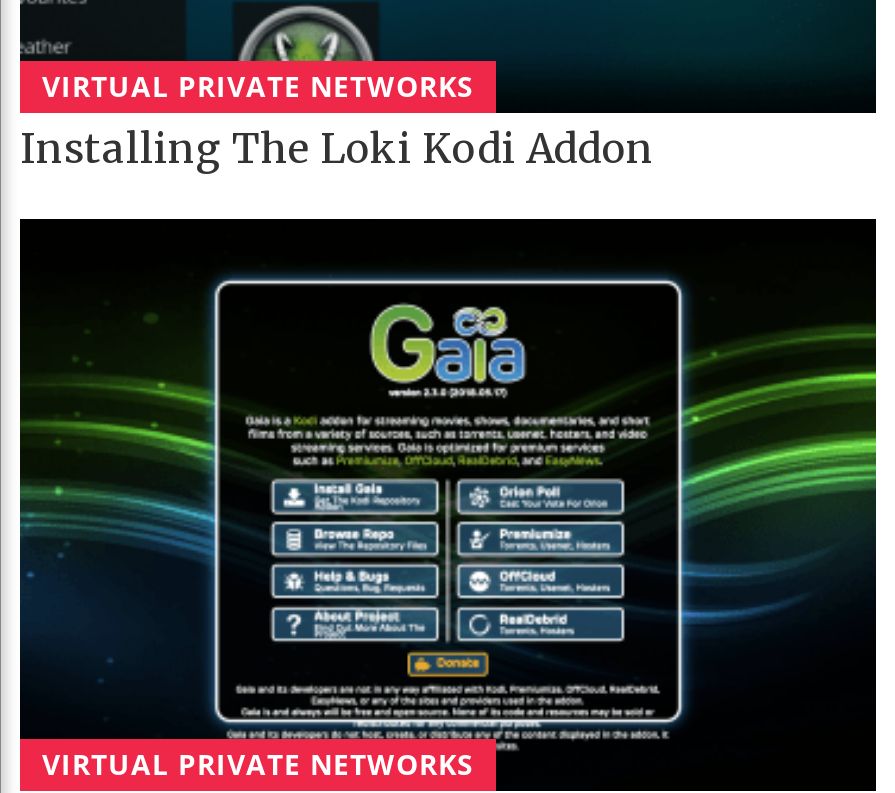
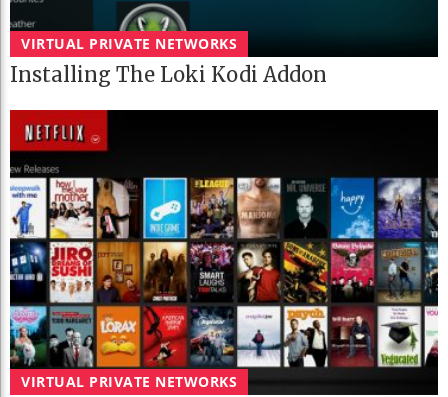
[18,218,878,754] [image] -> [9,110,439,378] [image]

